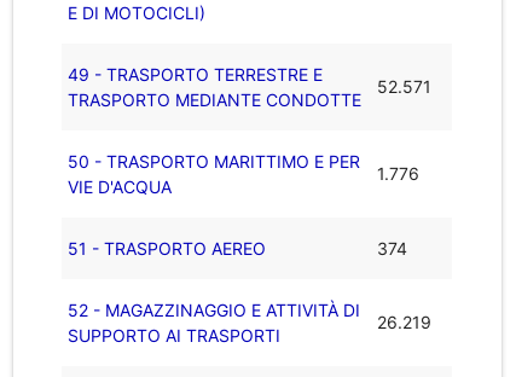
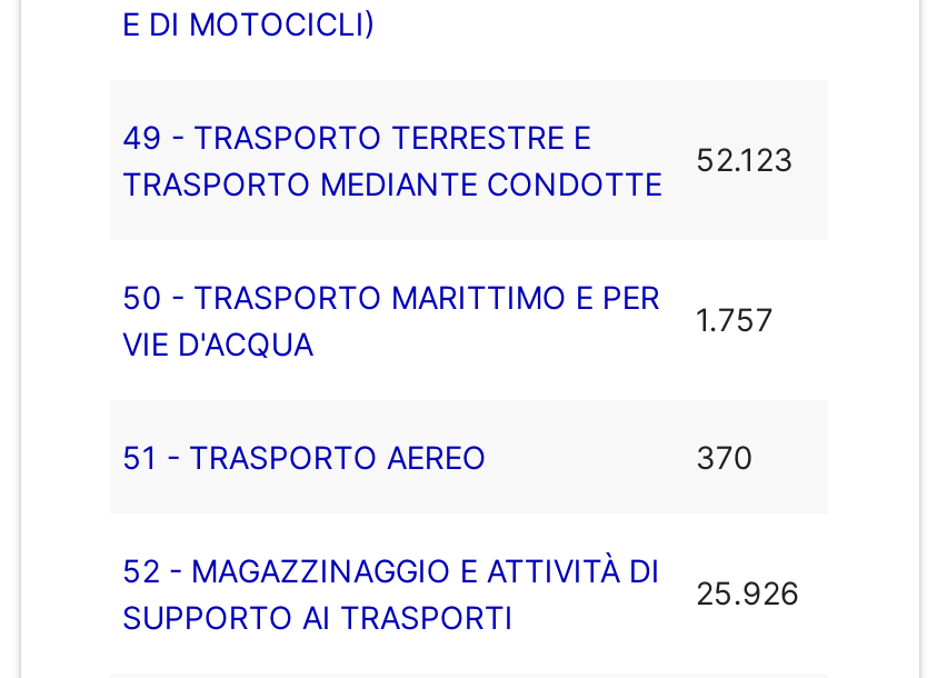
[378,76,432,97] 52.571 -> [696,140,793,178] 52.123
[378,163,420,184] 1.776 -> [696,301,773,338] 1.757
[378,238,408,259] 374 -> [696,438,753,476] 370
[378,312,432,333] 26.219 -> [696,574,800,612] 25.926

